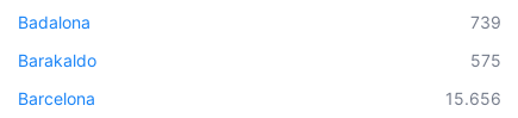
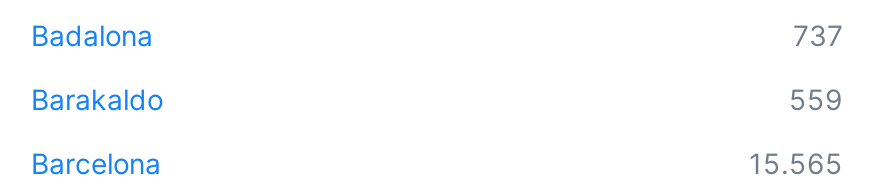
[470,11,501,32] 739 -> [793,17,843,51] 737
[470,50,501,70] 575 -> [789,81,843,115] 559
[445,88,501,108] 15.656 -> [749,145,843,179] 15.565

